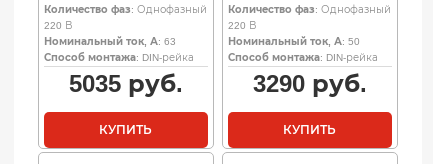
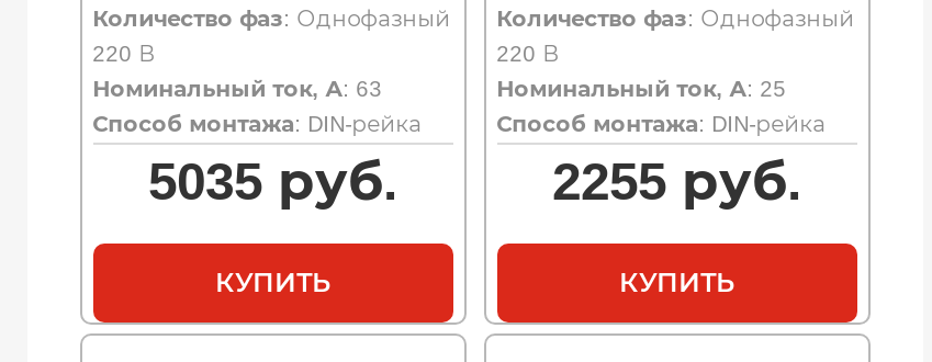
[228,36,360,47] Номинальный ток, А: 50 -> [496,78,786,102] Номинальный ток, А: 25
[253,70,367,97] 3290 руб. -> [552,153,802,212] 2255 руб.

